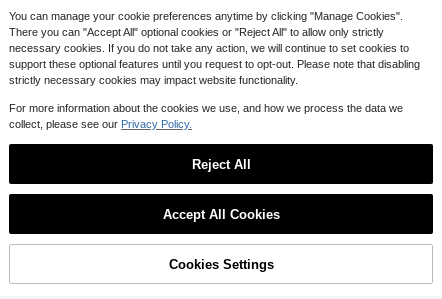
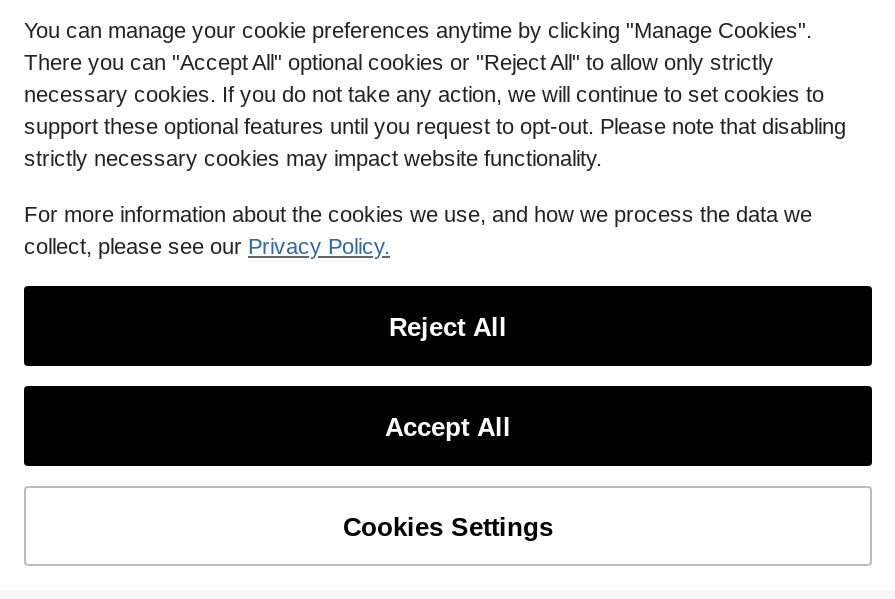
[162,206,279,221] Accept All Cookies -> [385,411,511,441] Accept All

